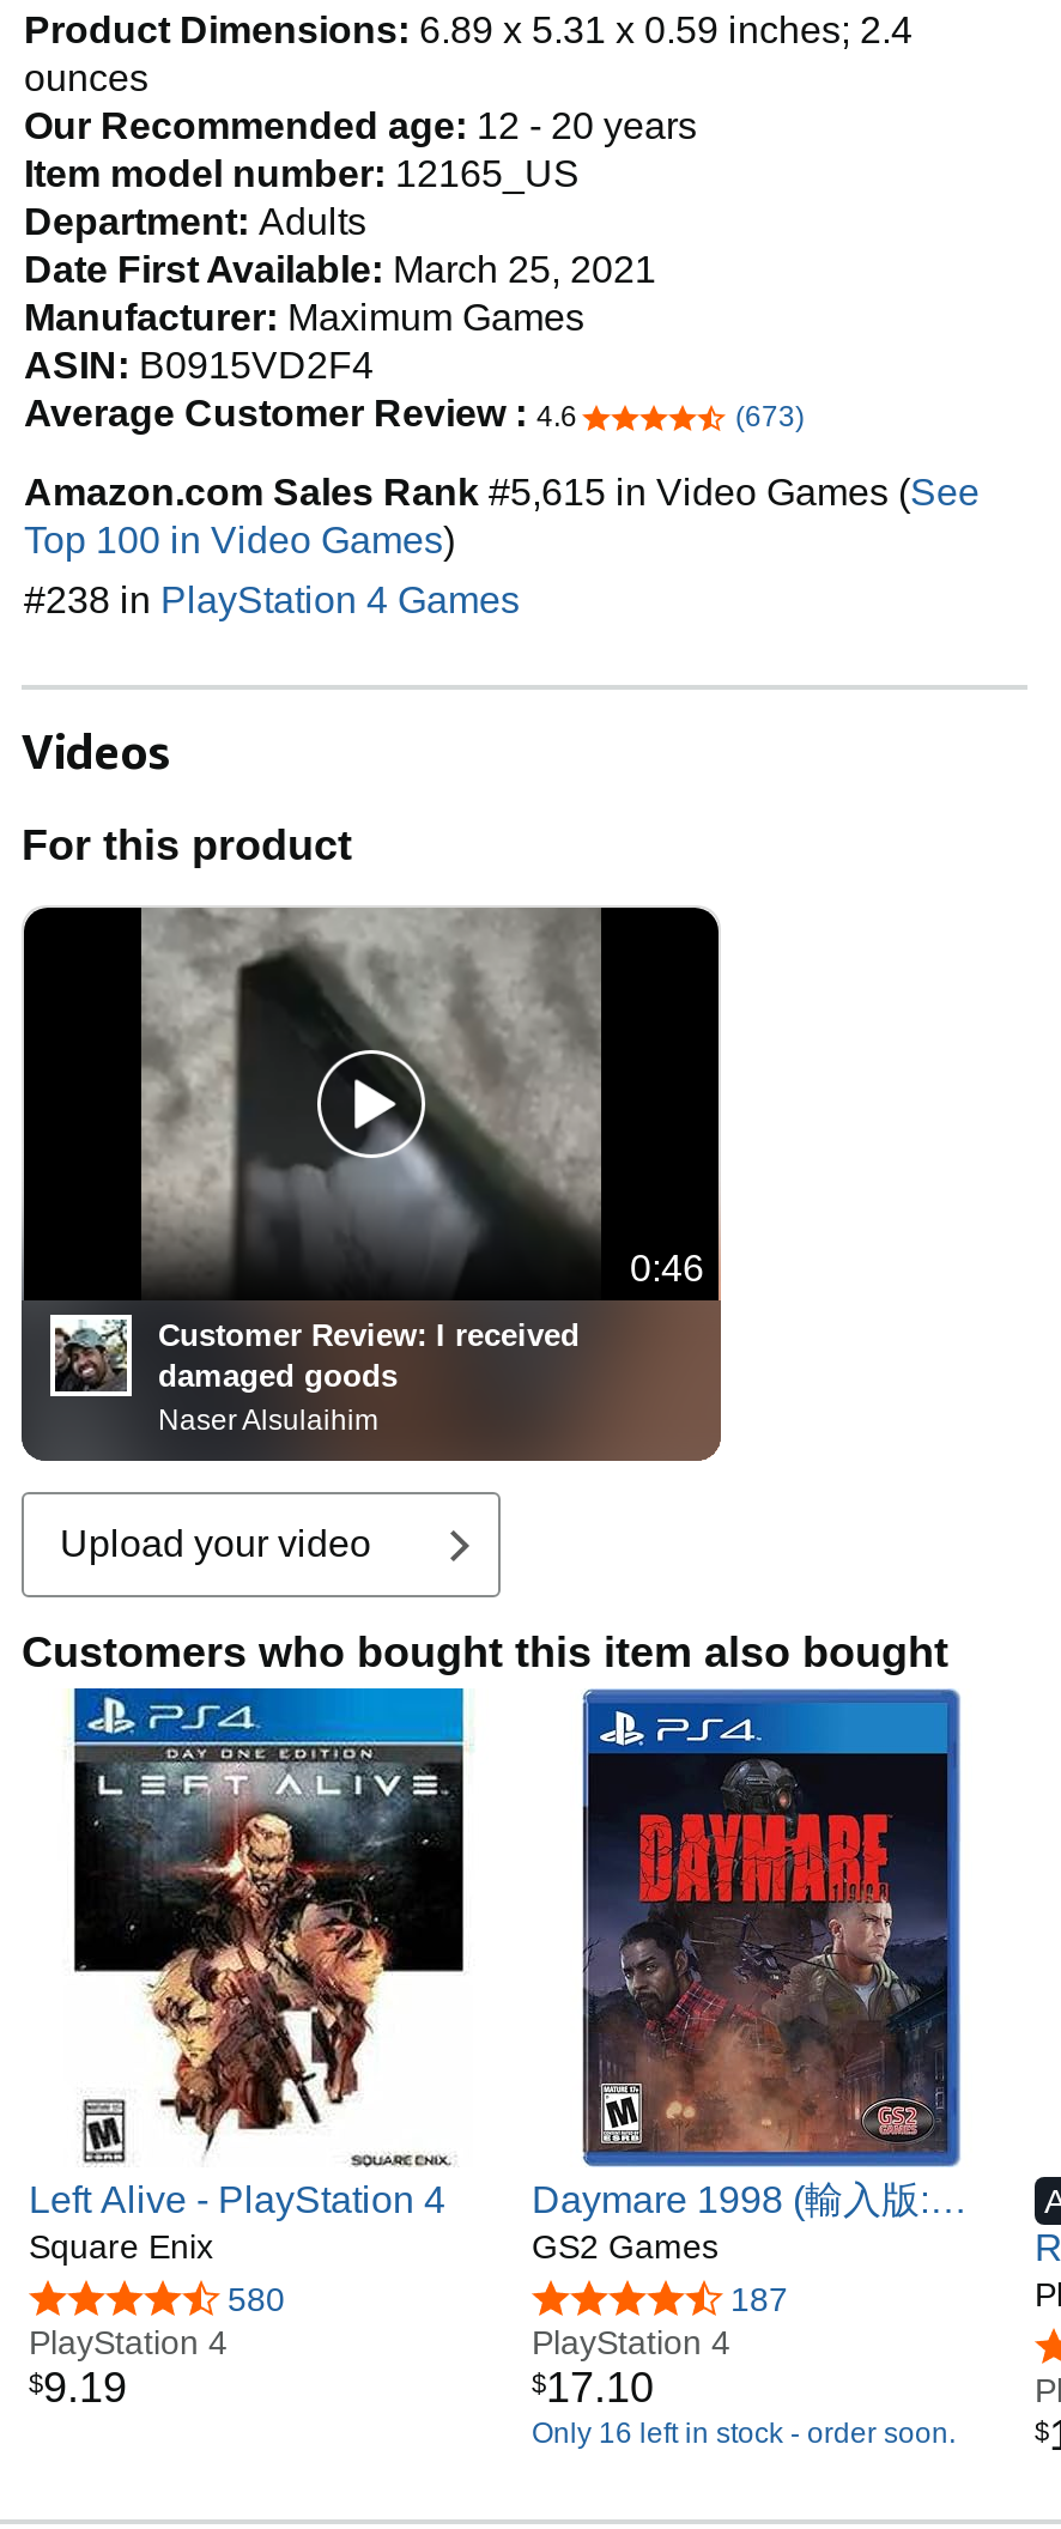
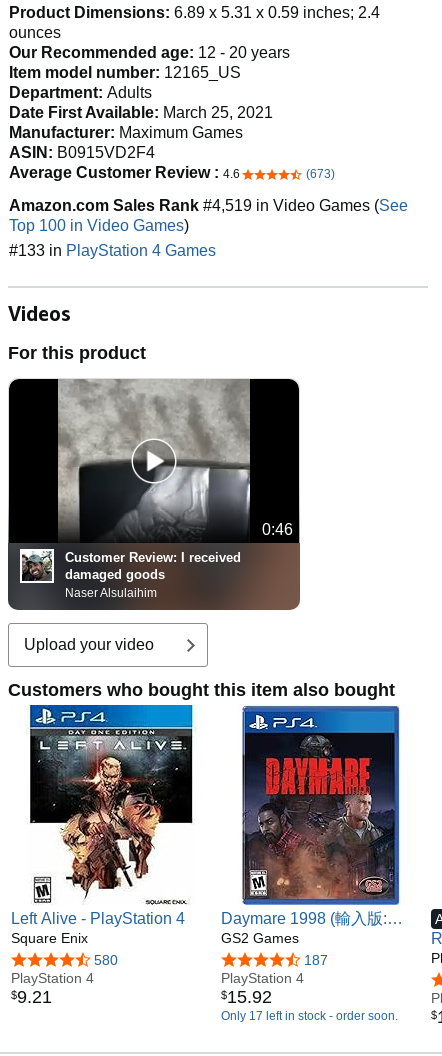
[24,472,980,513] Amazon.com Sales Rank #5,615 in Video Games (See -> [9,197,408,214] Amazon.com Sales Rank #4,519 in Video Games (See
[24,580,520,621] #238 in PlayStation 4 Games -> [9,242,216,259] #133 in PlayStation 4 Games
[192,939,604,1291] [image] -> [78,393,251,538] [image]
[29,2364,127,2412] $9.19 -> [11,987,52,1007] $9.21
[532,2364,654,2412] $17.10 -> [221,987,272,1007] $15.92
[532,2417,956,2450] Only 16 left in stock - order soon. -> [221,1009,398,1023] Only 17 left in stock - order soon.

